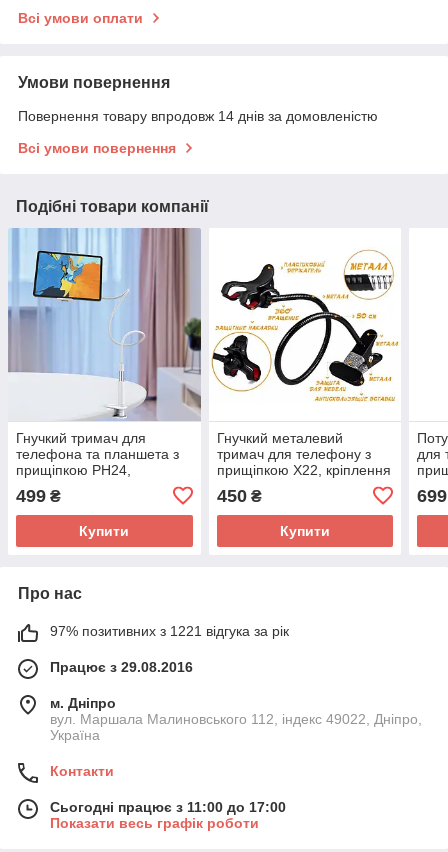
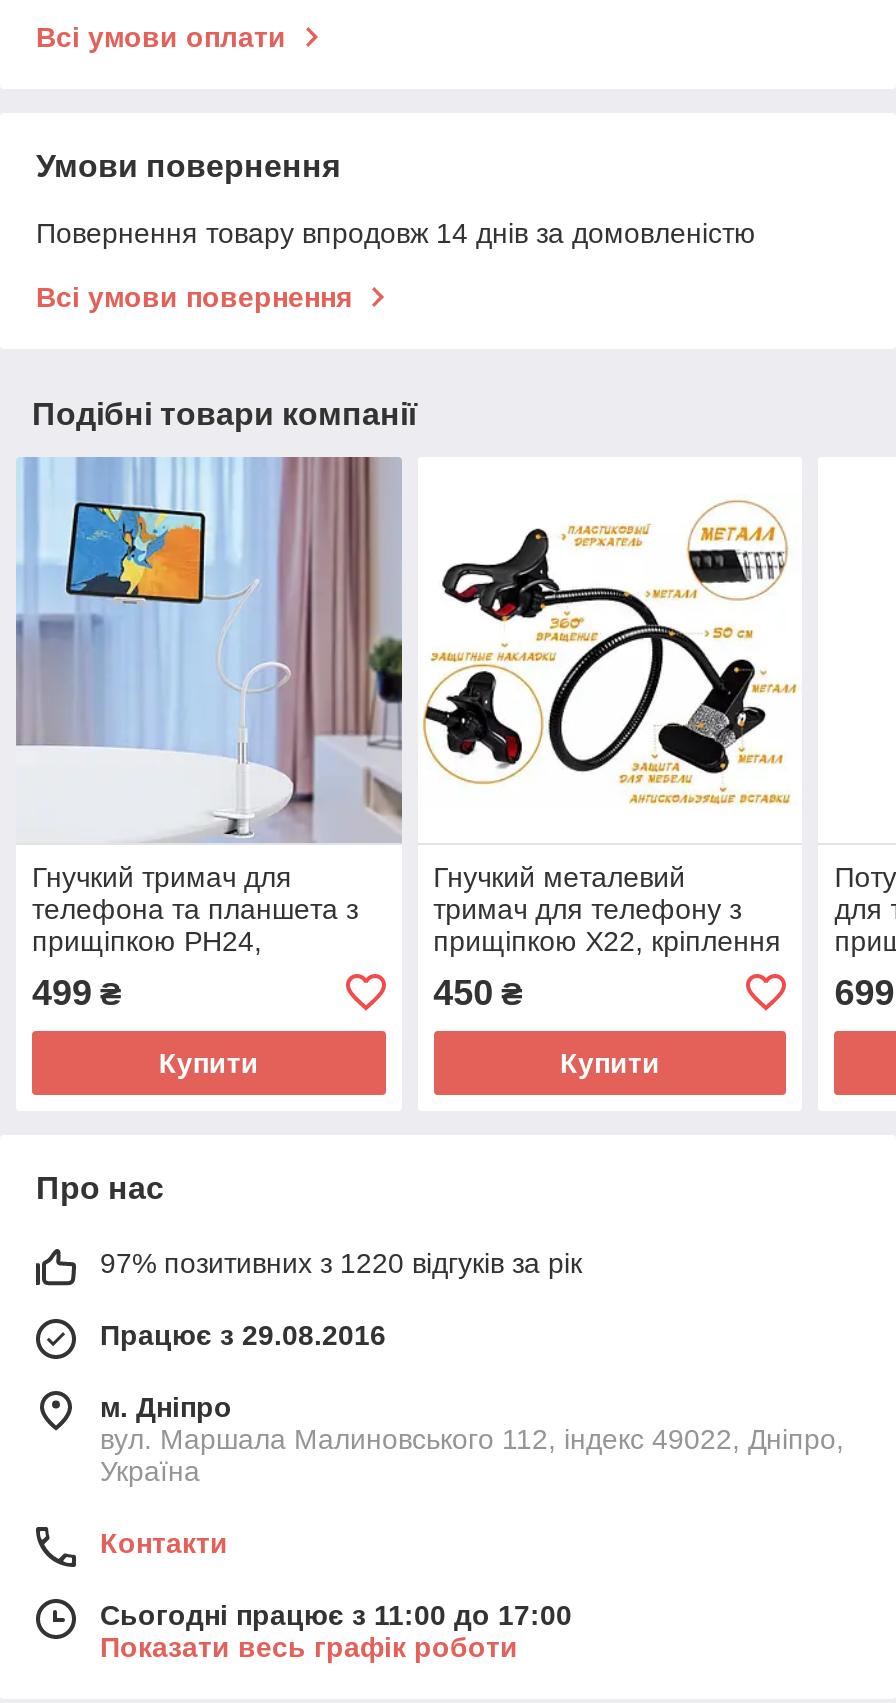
[50,623,289,639] 97% позитивних з 1221 відгука за рік -> [100,1247,582,1279] 97% позитивних з 1220 відгуків за рік

